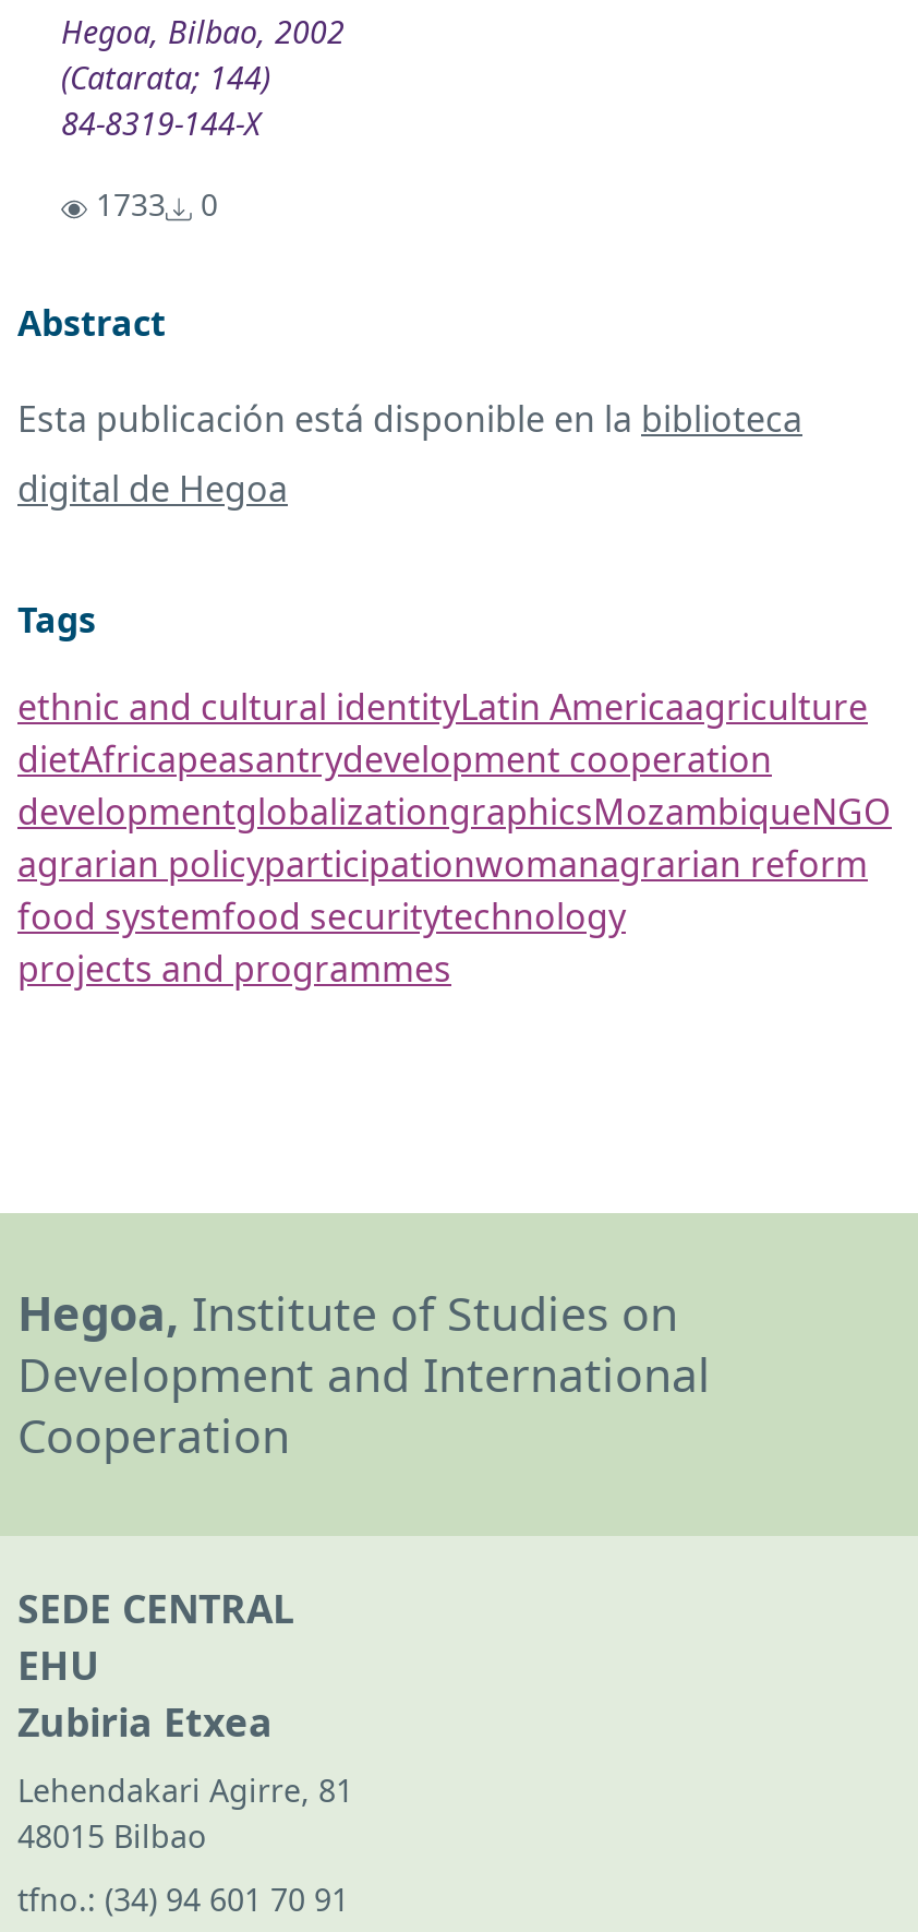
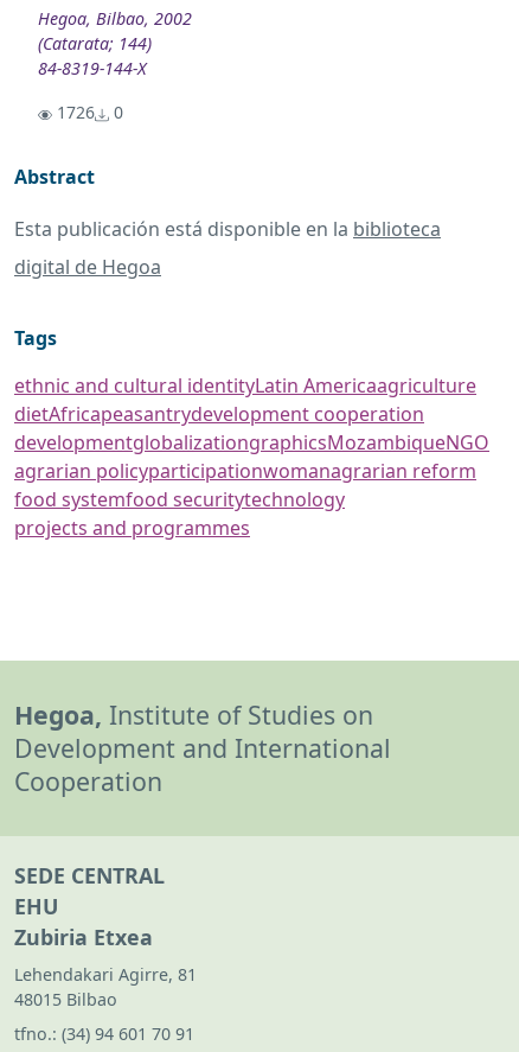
[87,184,218,226] 1733 0 -> [52,101,123,124] 1726 0

